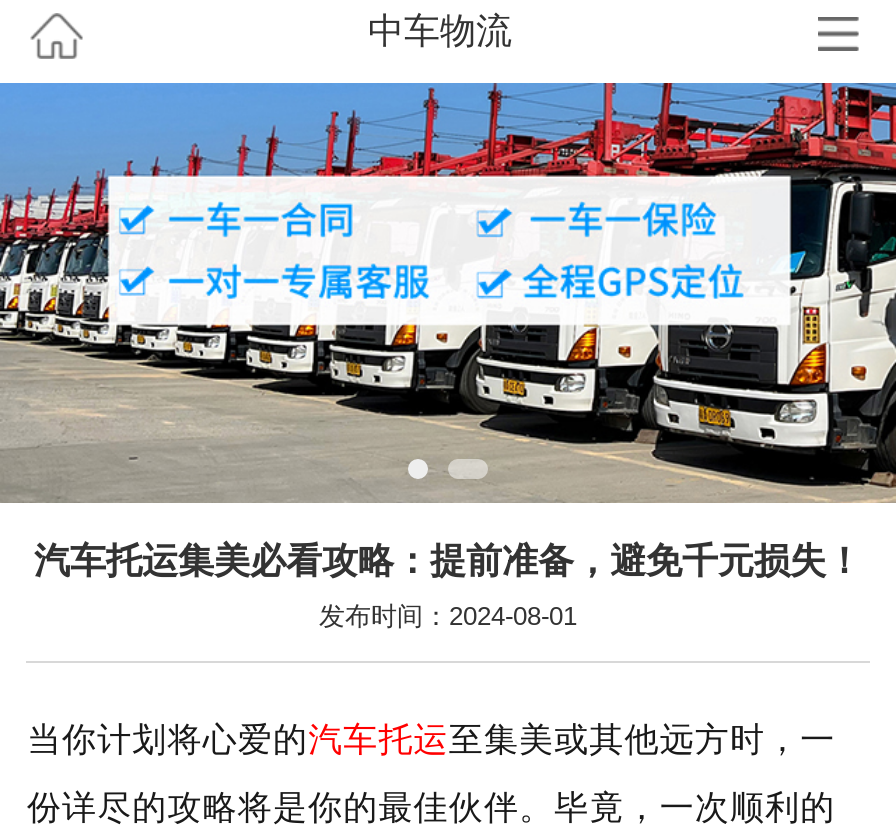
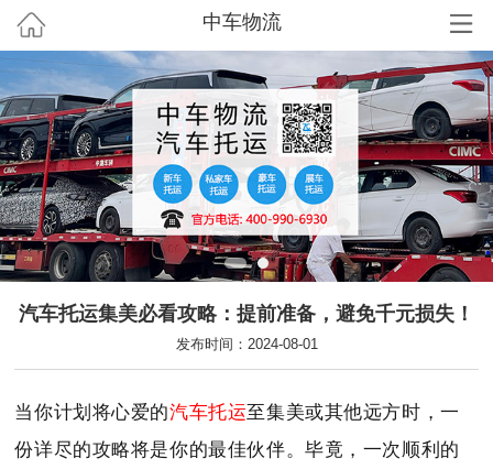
[6,81,890,503] [image] -> [3,51,490,283] [image]

